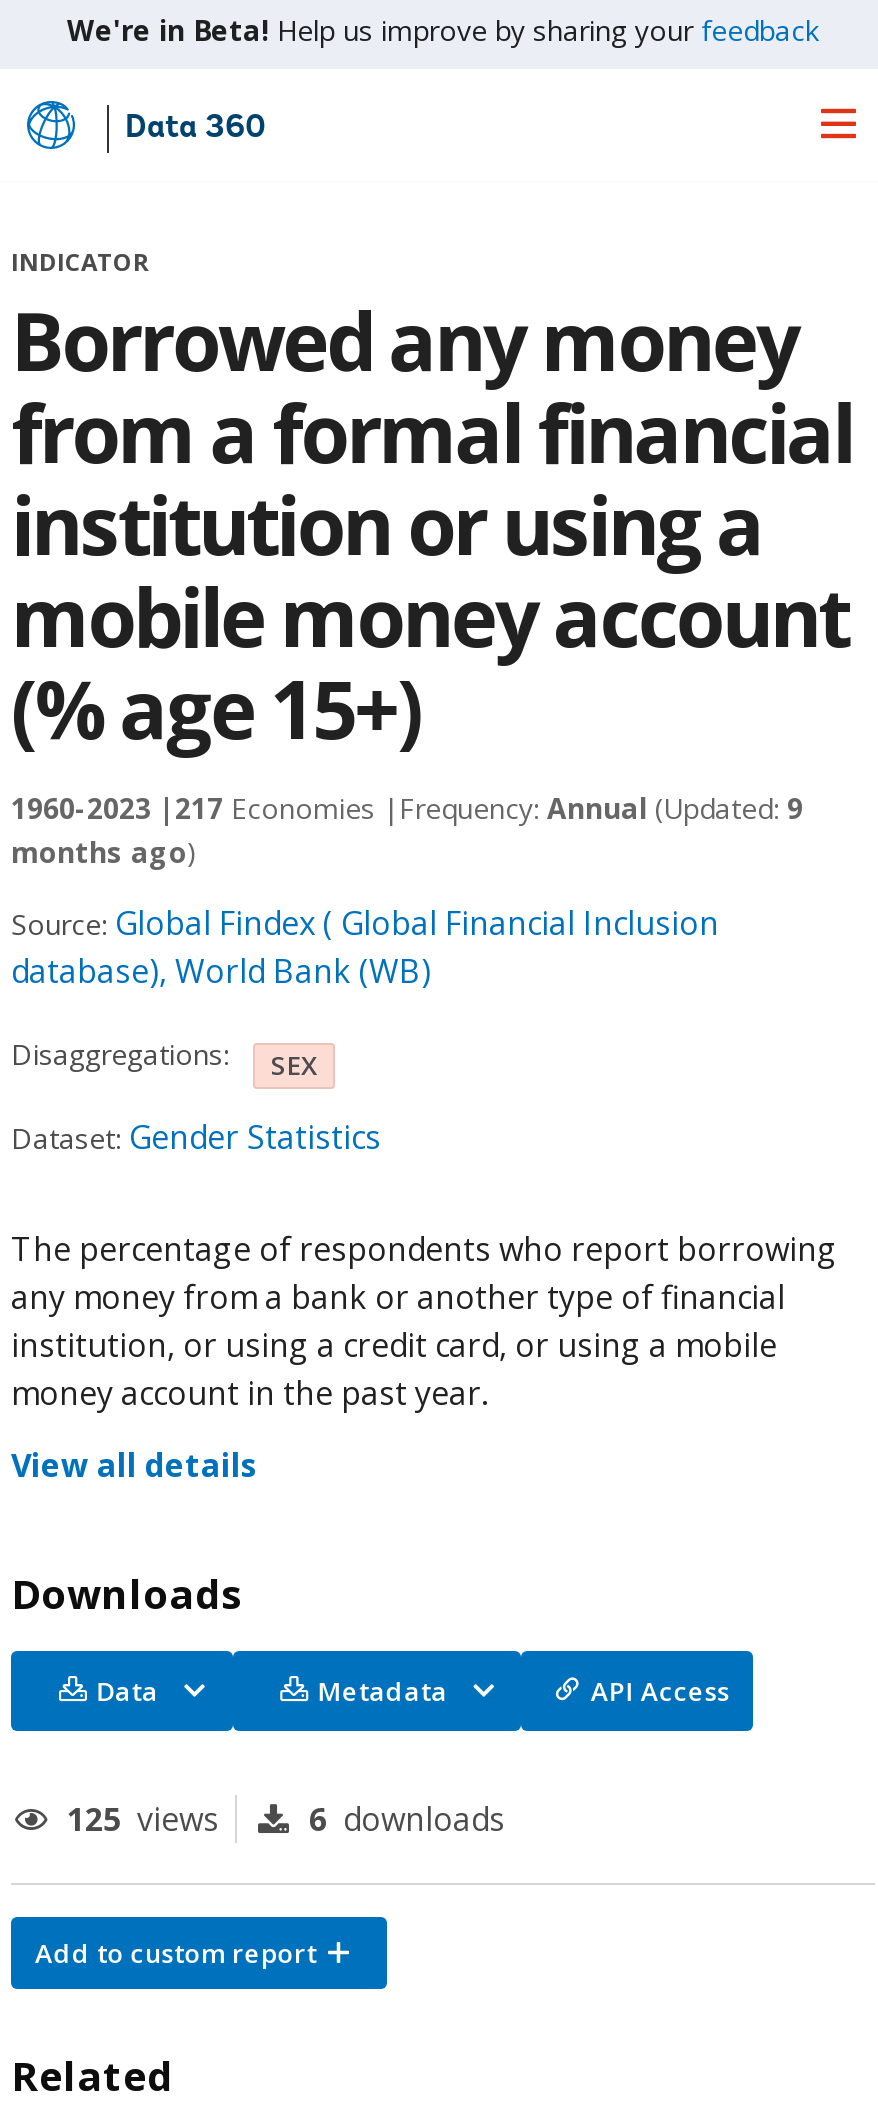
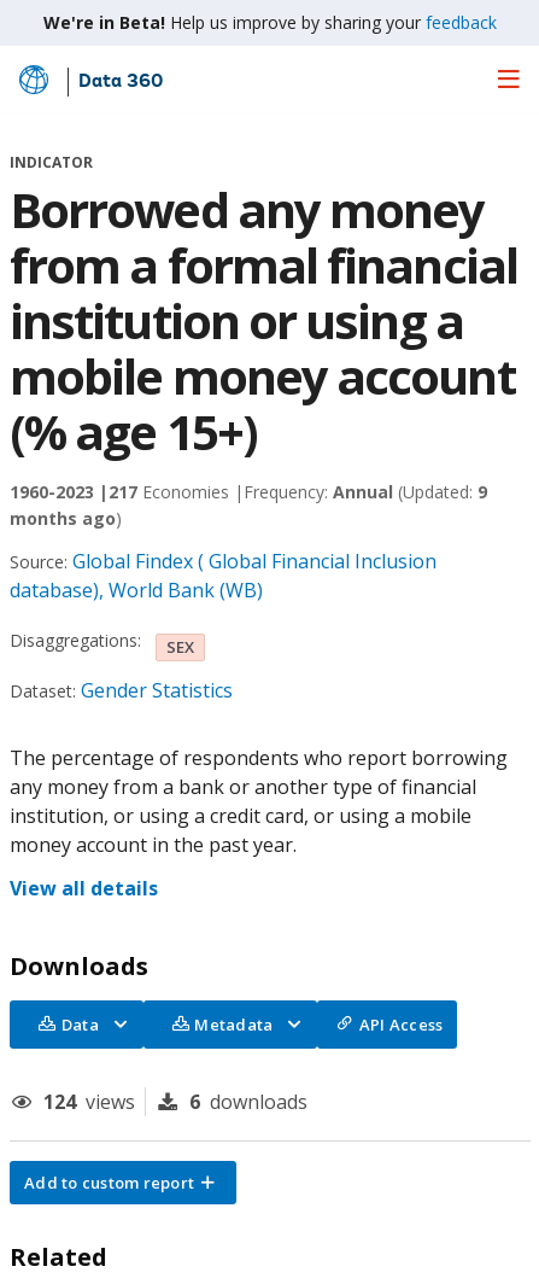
[67,1797,219,1841] 125 views -> [43,1089,135,1115] 124 views

